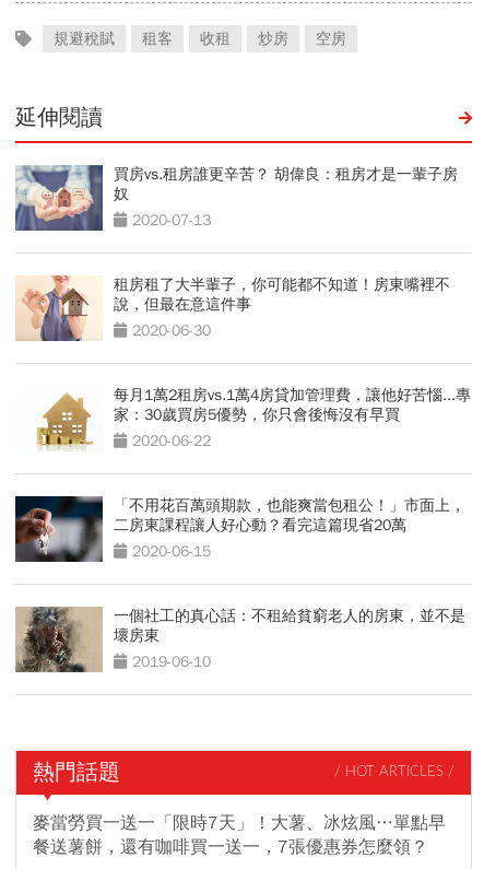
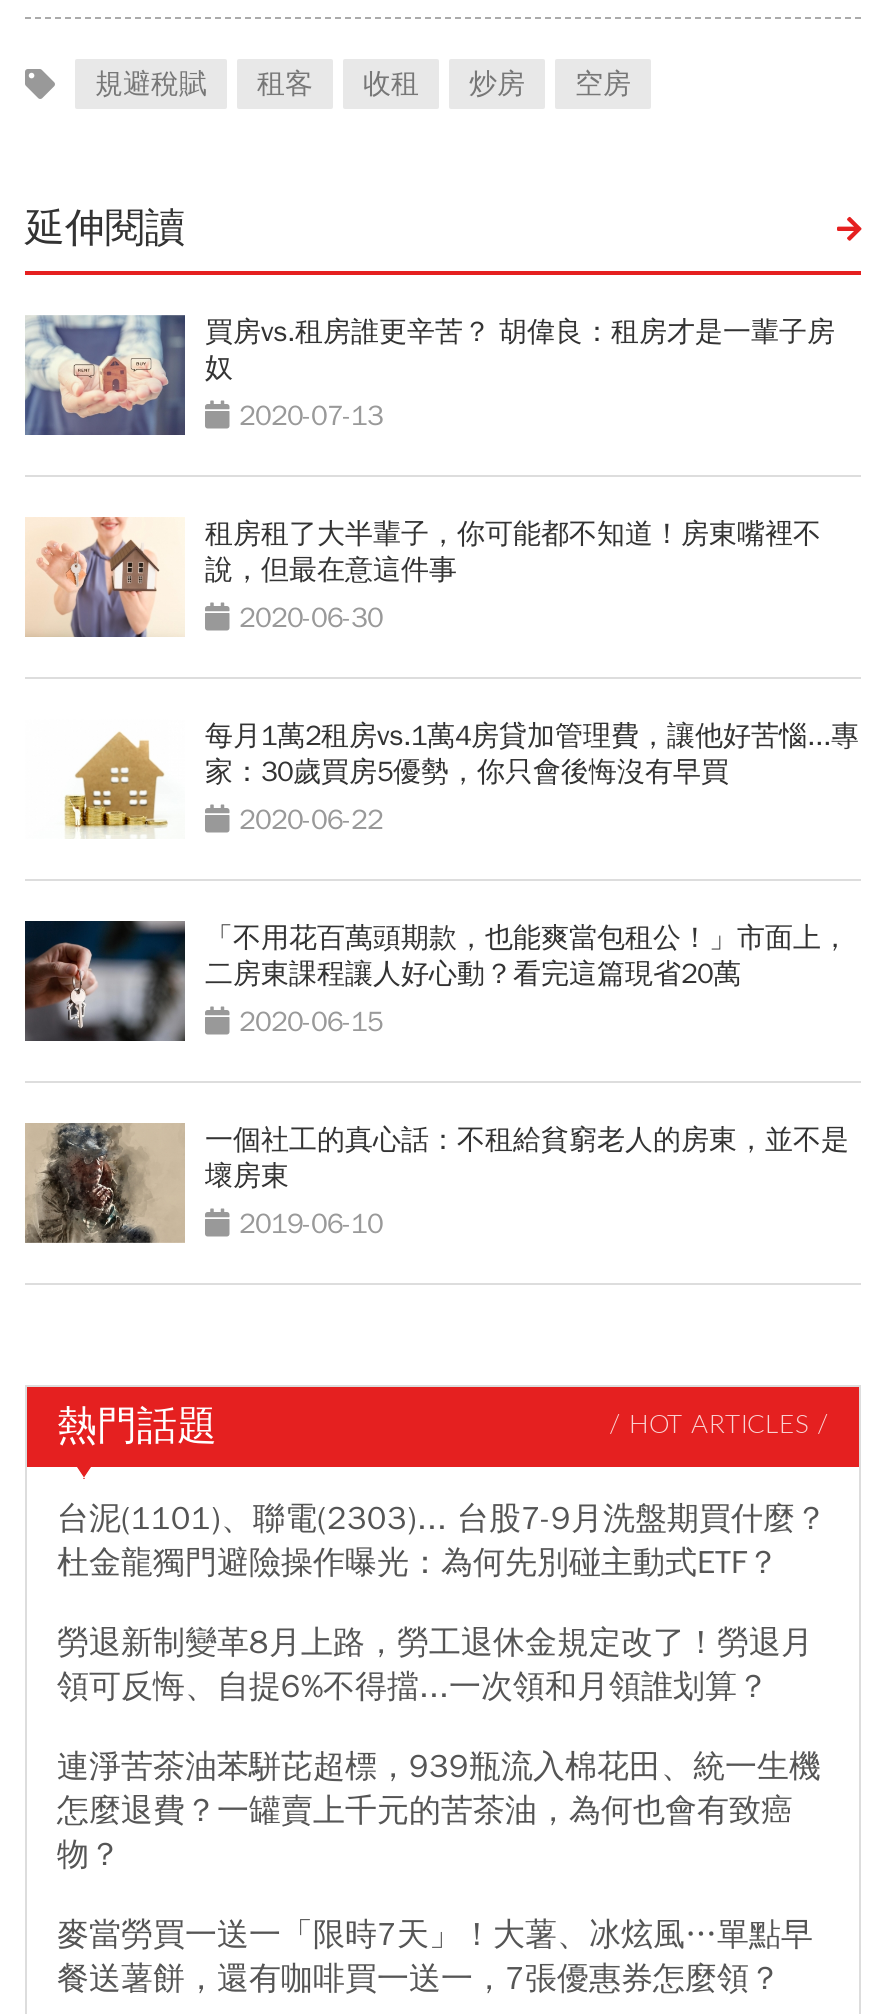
none -> [57,1499,827,1875] 台泥(1101)、聯電(2303)... 台股7-9月洗盤期買什麼？ | 杜金龍獨門避險操作曝光：為何先別碰主動式ETF？ | 勞退新制變革8月上路，勞工退休金規定改了！勞退月 | 領可反悔、自提6%不得擋...一次領和月領誰划算？ | 連淨苦茶油苯駢芘超標，939瓶流入棉花田、統一生機 | 怎麼退費？一罐賣上千元的苦茶油，為何也會有致癌 | 物？

